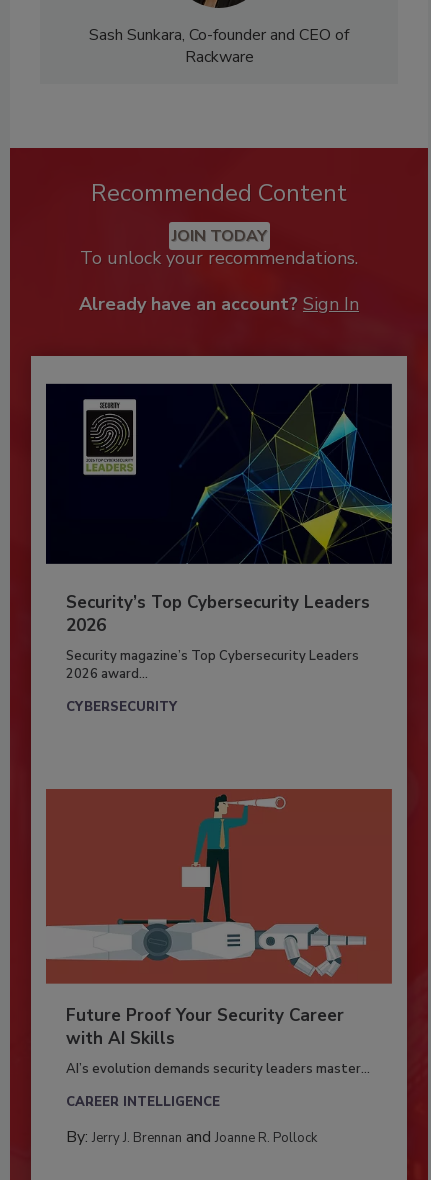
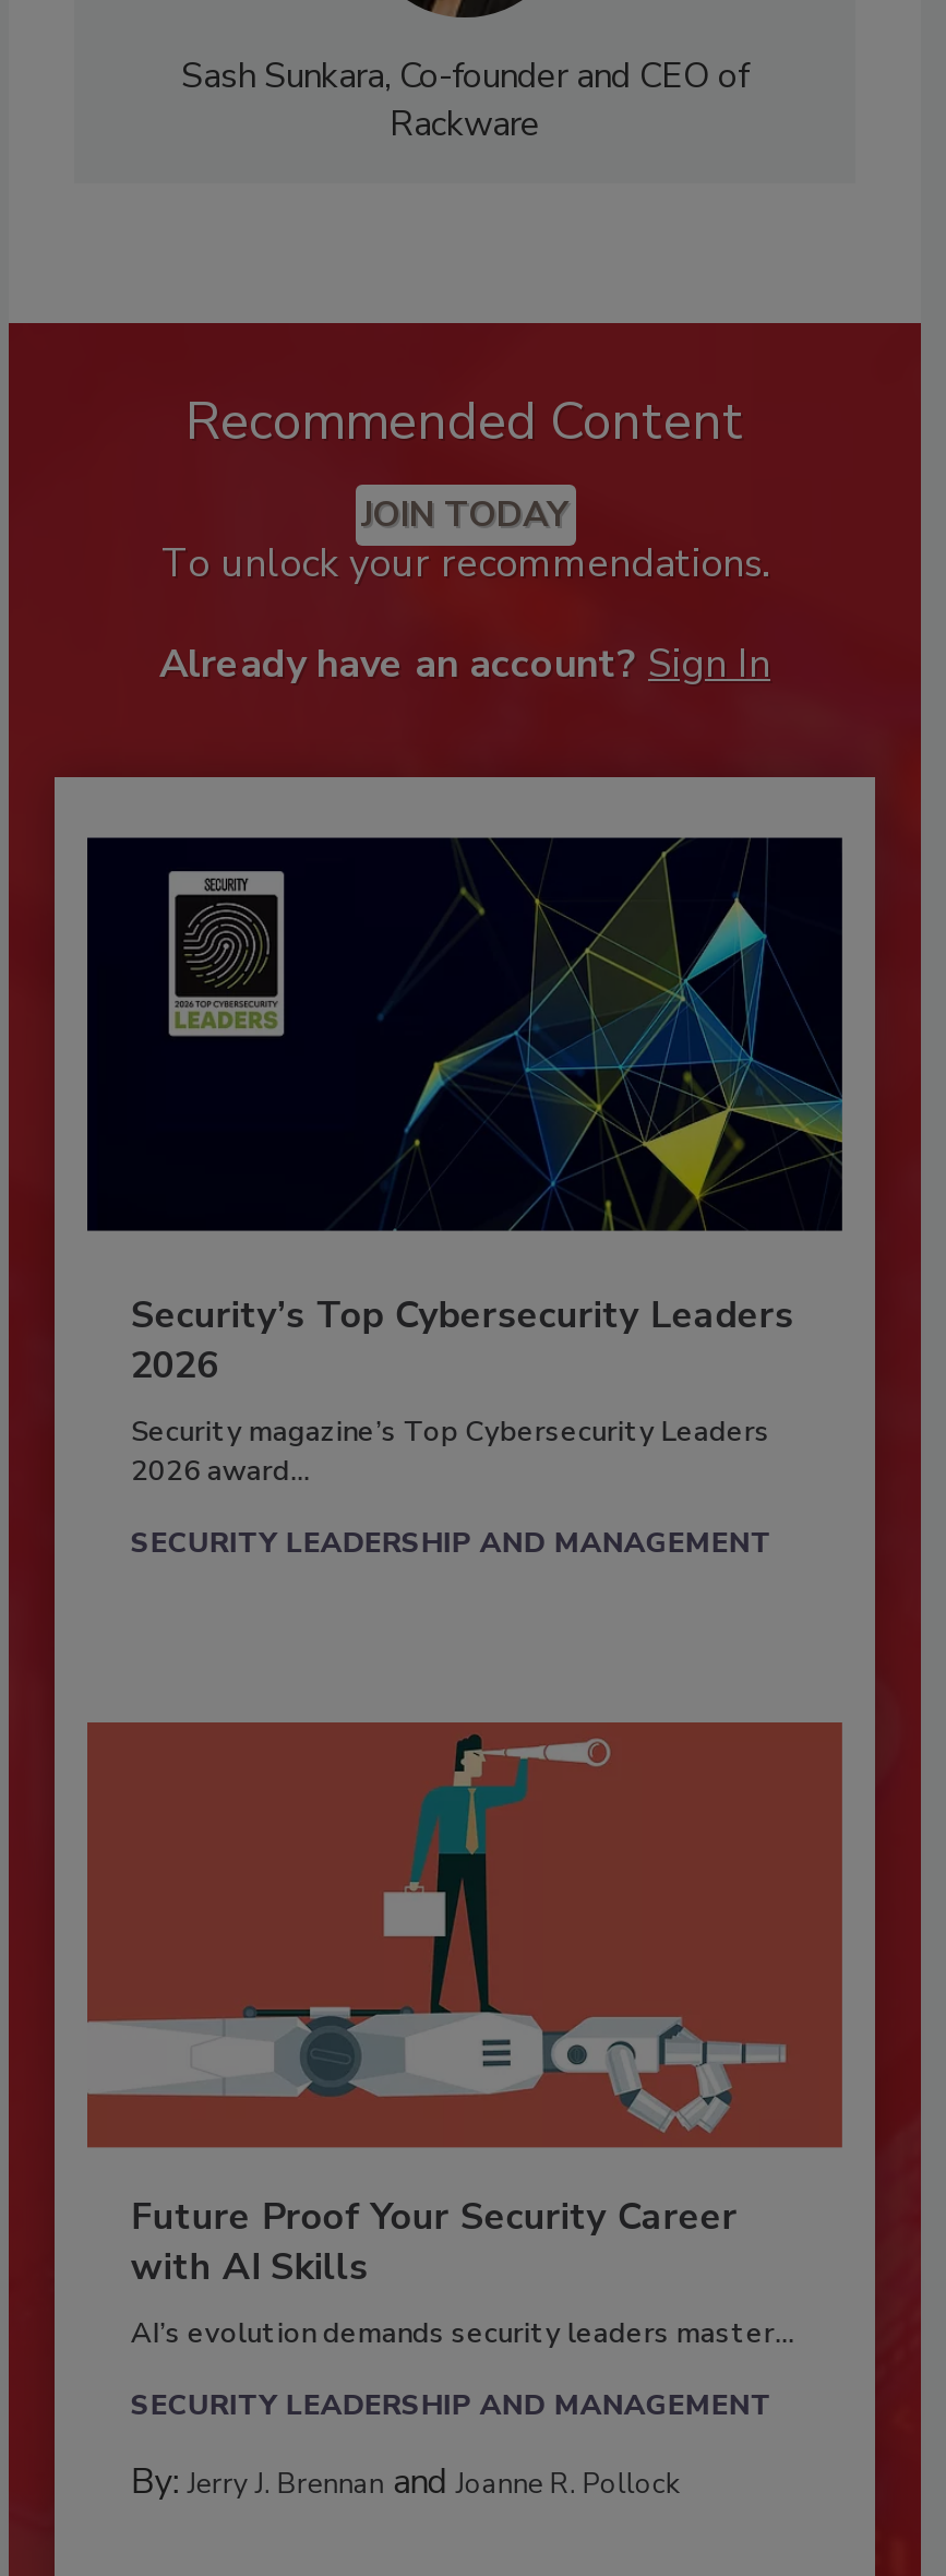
[66,698,177,716] CYBERSECURITY -> [131,1524,772,1563] SECURITY LEADERSHIP AND MANAGEMENT
[66,1093,220,1111] CAREER INTELLIGENCE -> [131,2386,772,2425] SECURITY LEADERSHIP AND MANAGEMENT

